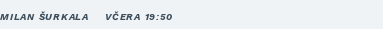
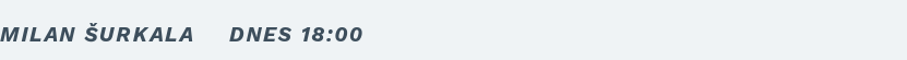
[0,11,172,22] MILAN ŠURKALA VČERA 19:50 -> [0,21,364,45] MILAN ŠURKALA DNES 18:00

